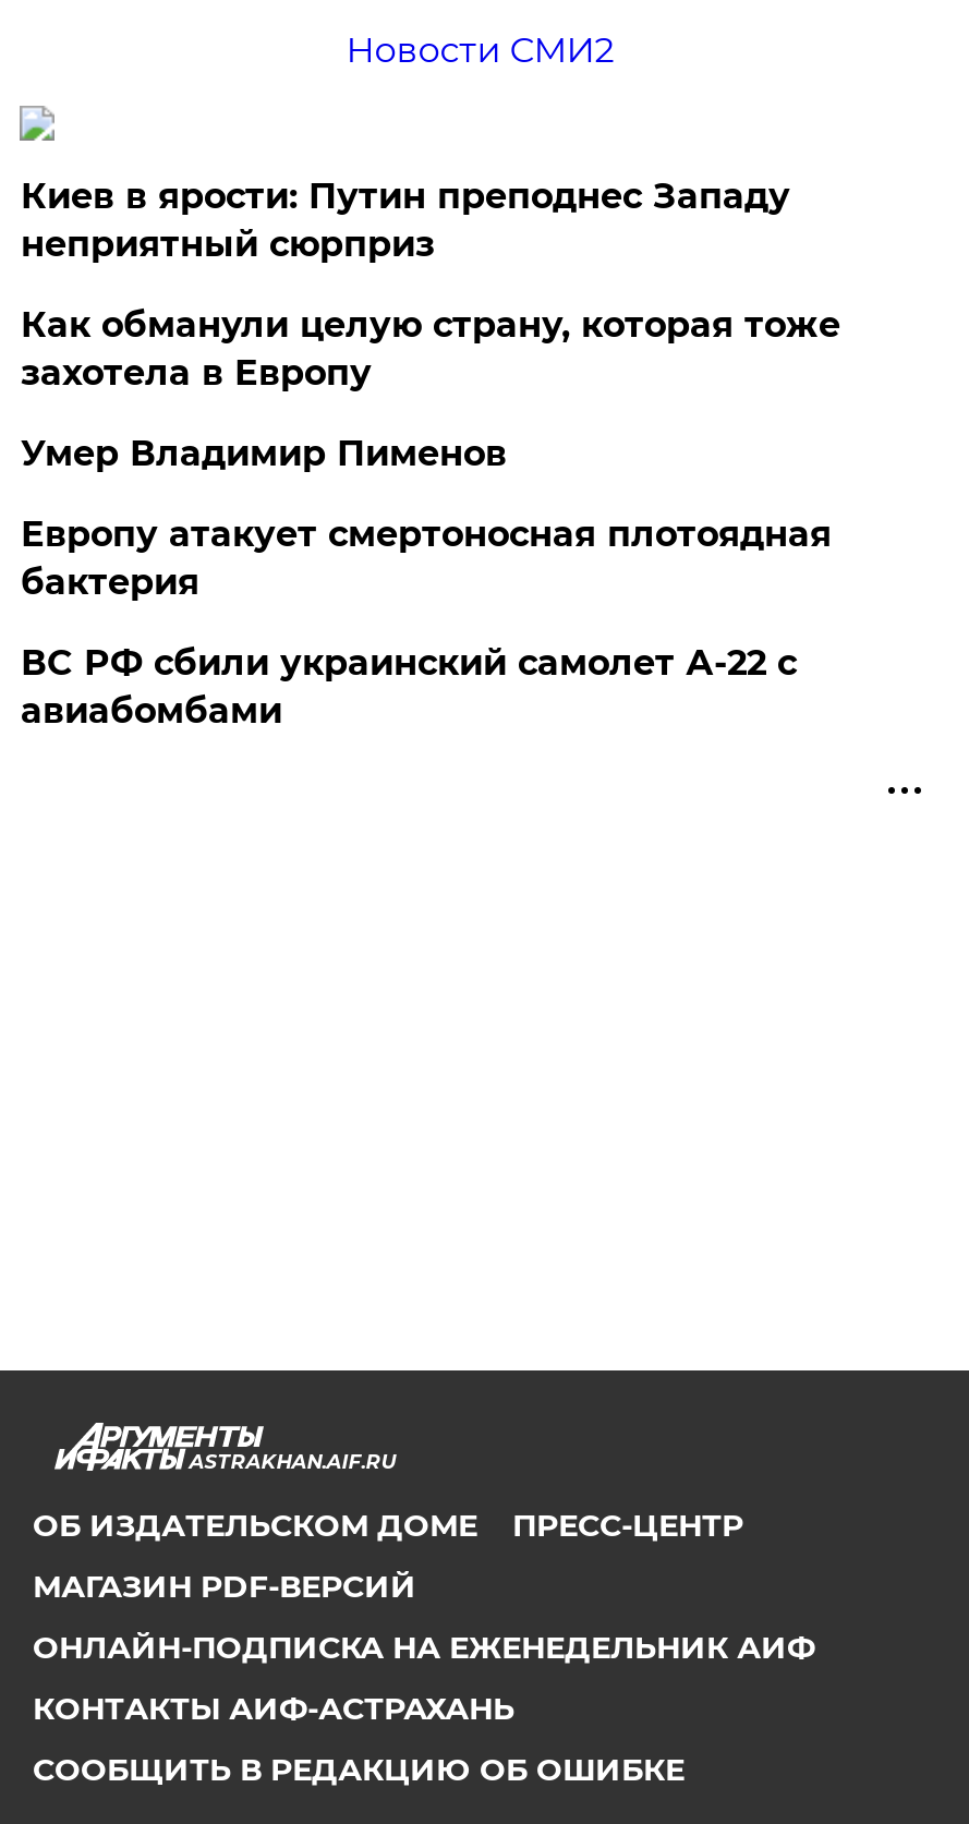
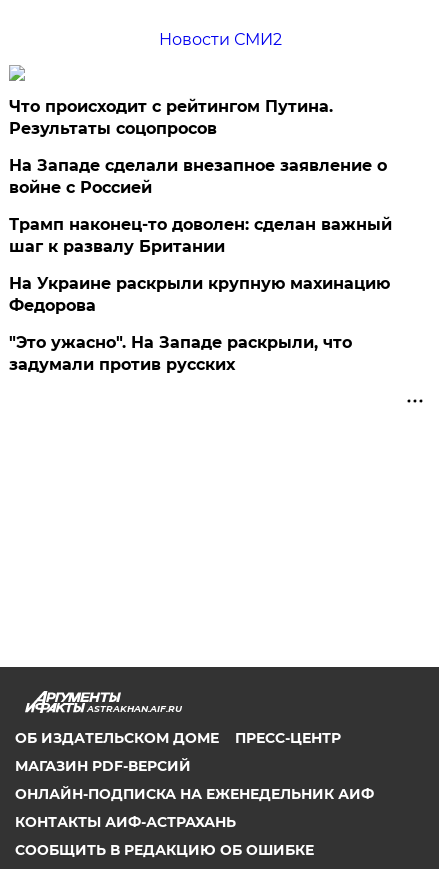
[20,176,790,265] Киев в ярости: Путин преподнес Западу | неприятный сюрприз -> [9,97,333,138] Что происходит с рейтингом Путина. | Результаты соцопросов
[20,304,840,394] Как обманули целую страну, которая тоже | захотела в Европу -> [9,156,387,197] На Западе сделали внезапное заявление о | войне с Россией
[20,433,507,474] Умер Владимир Пименов -> [9,215,392,256] Трамп наконец-то доволен: сделан важный | шаг к развалу Британии
[20,514,831,603] Европу атакует смертоносная плотоядная | бактерия -> [9,274,390,315] На Украине раскрыли крупную махинацию | Федорова
[20,642,797,732] ВС РФ сбили украинский самолет А-22 с | авиабомбами -> [9,333,352,374] "Это ужасно". На Западе раскрыли, что | задумали против русских

